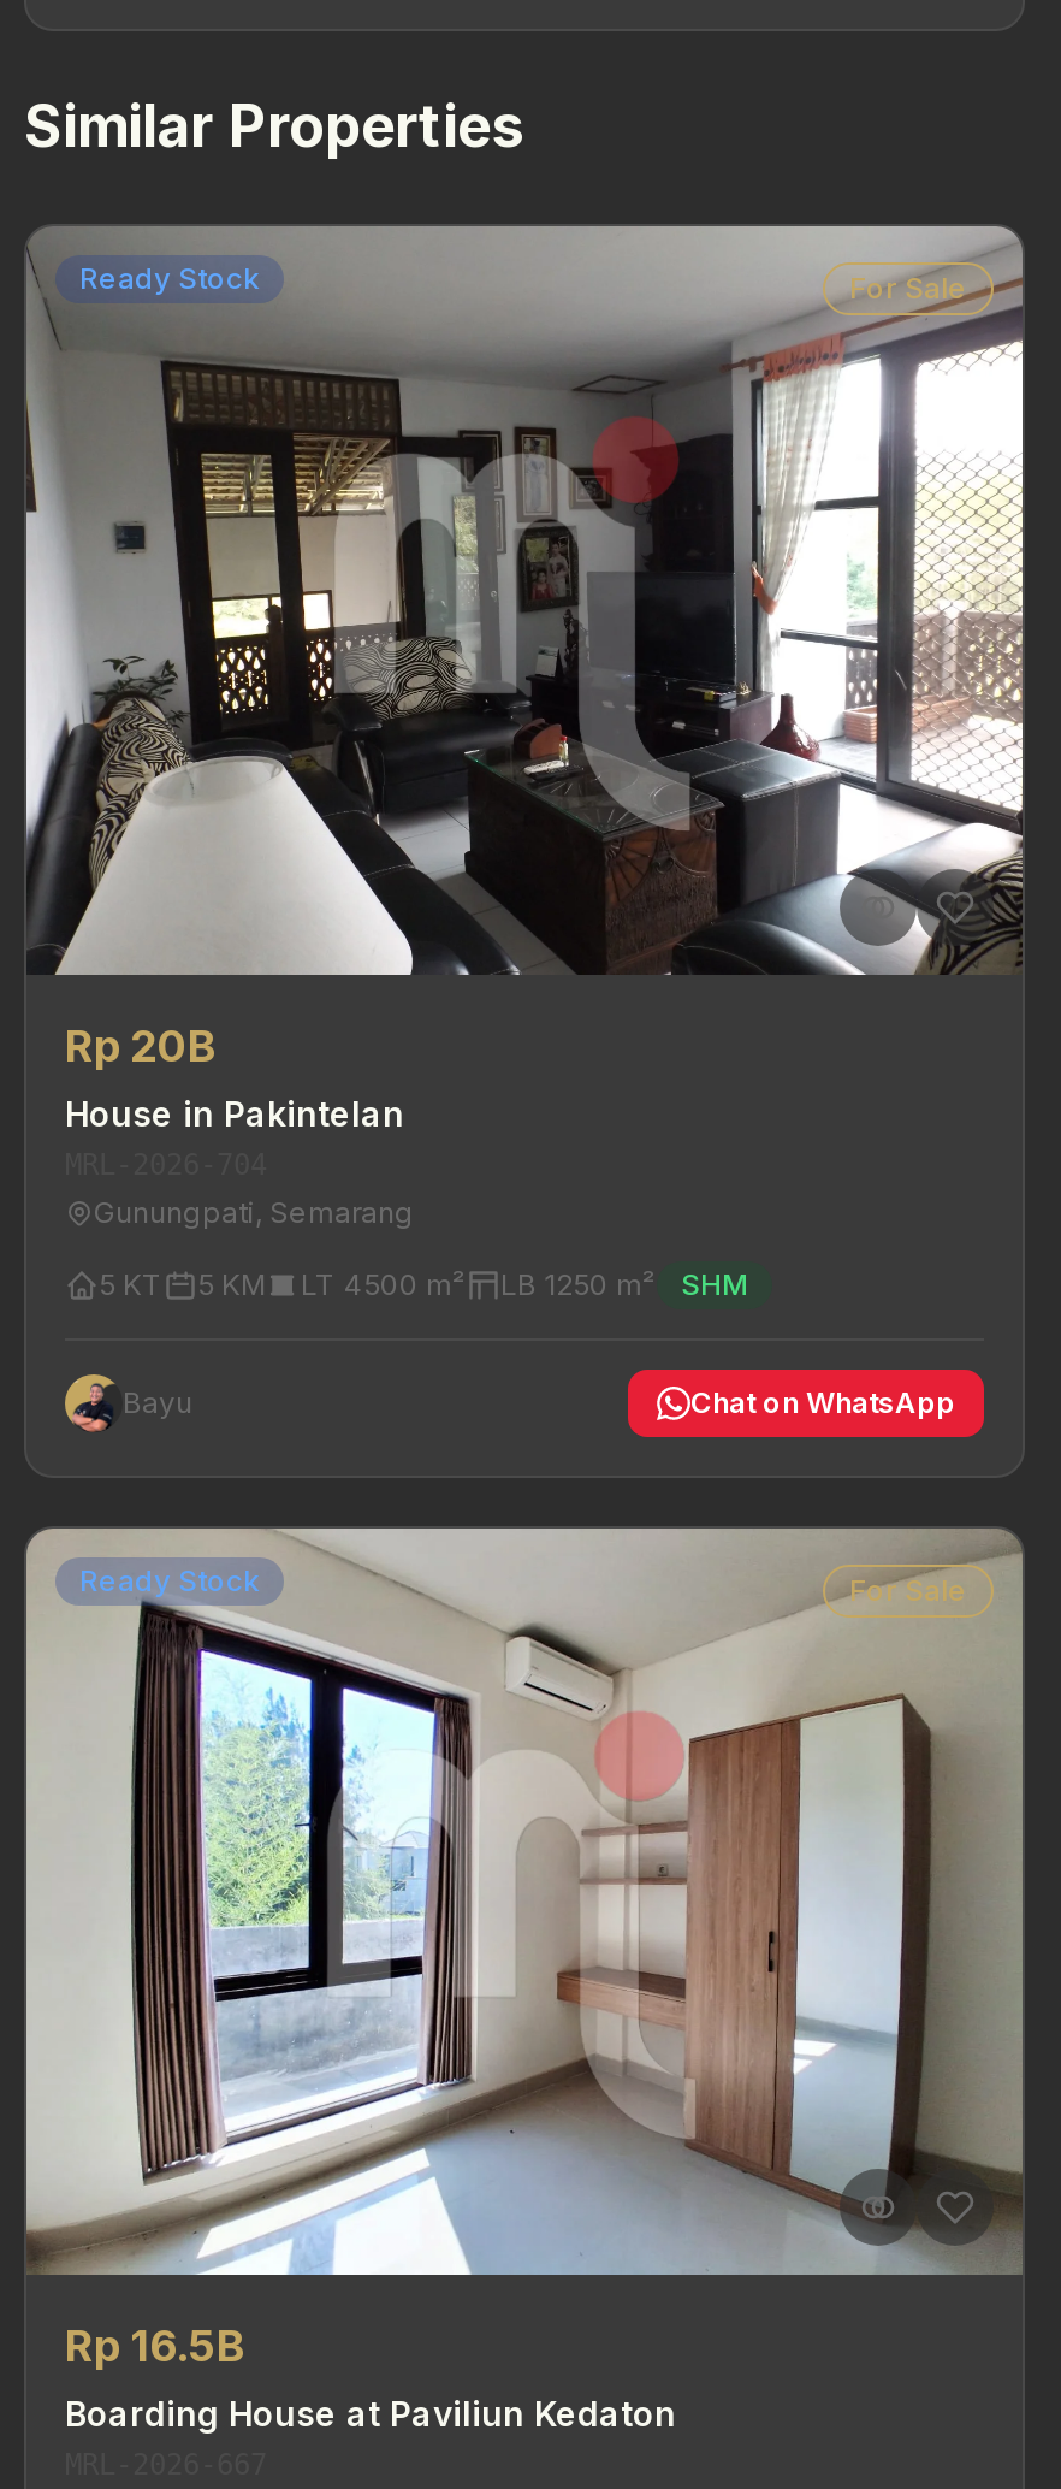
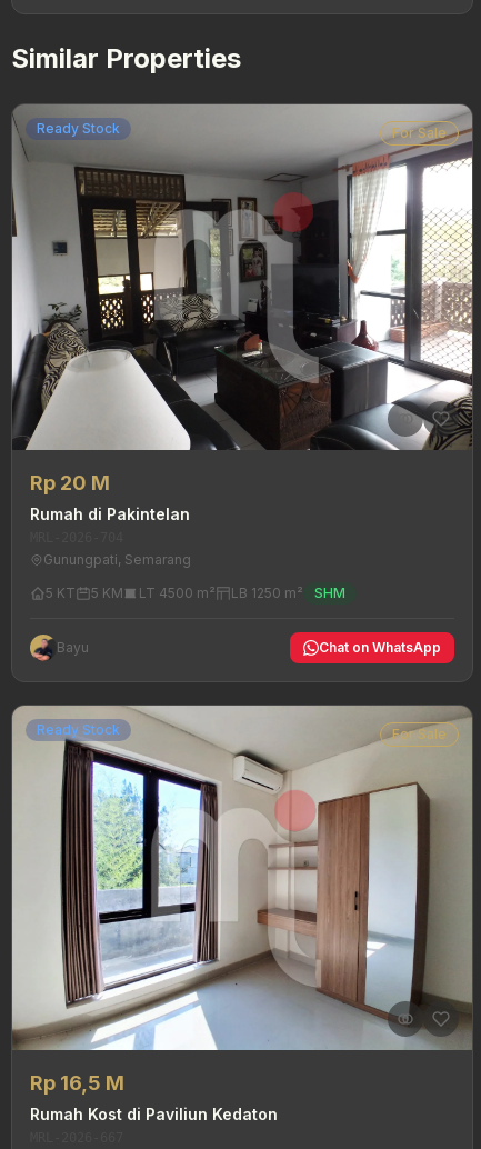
[65,1019,404,1133] Rp 20B | House in Pakintelan -> [30,471,190,523] Rp 20 M | Rumah di Pakintelan
[65,2320,676,2434] Rp 16.5B | Boarding House at Paviliun Kedaton -> [30,1071,278,1123] Rp 16,5 M | Rumah Kost di Paviliun Kedaton

